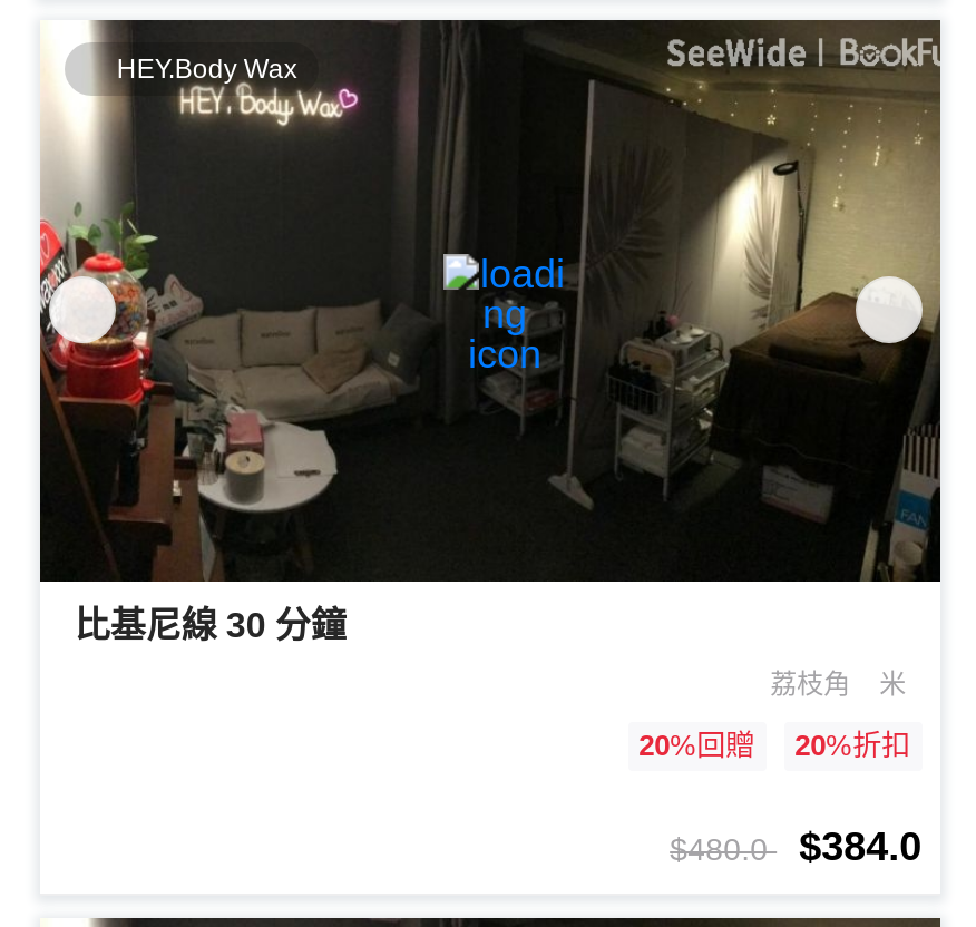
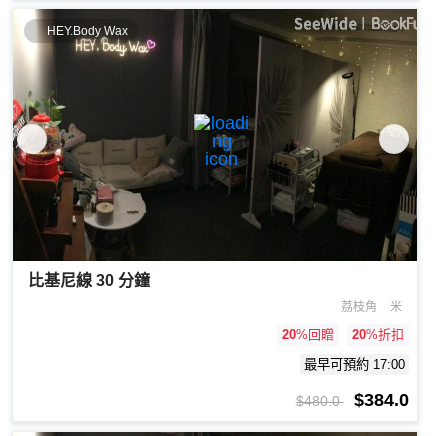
none -> [304,357,405,372] 最早可預約 17:00

